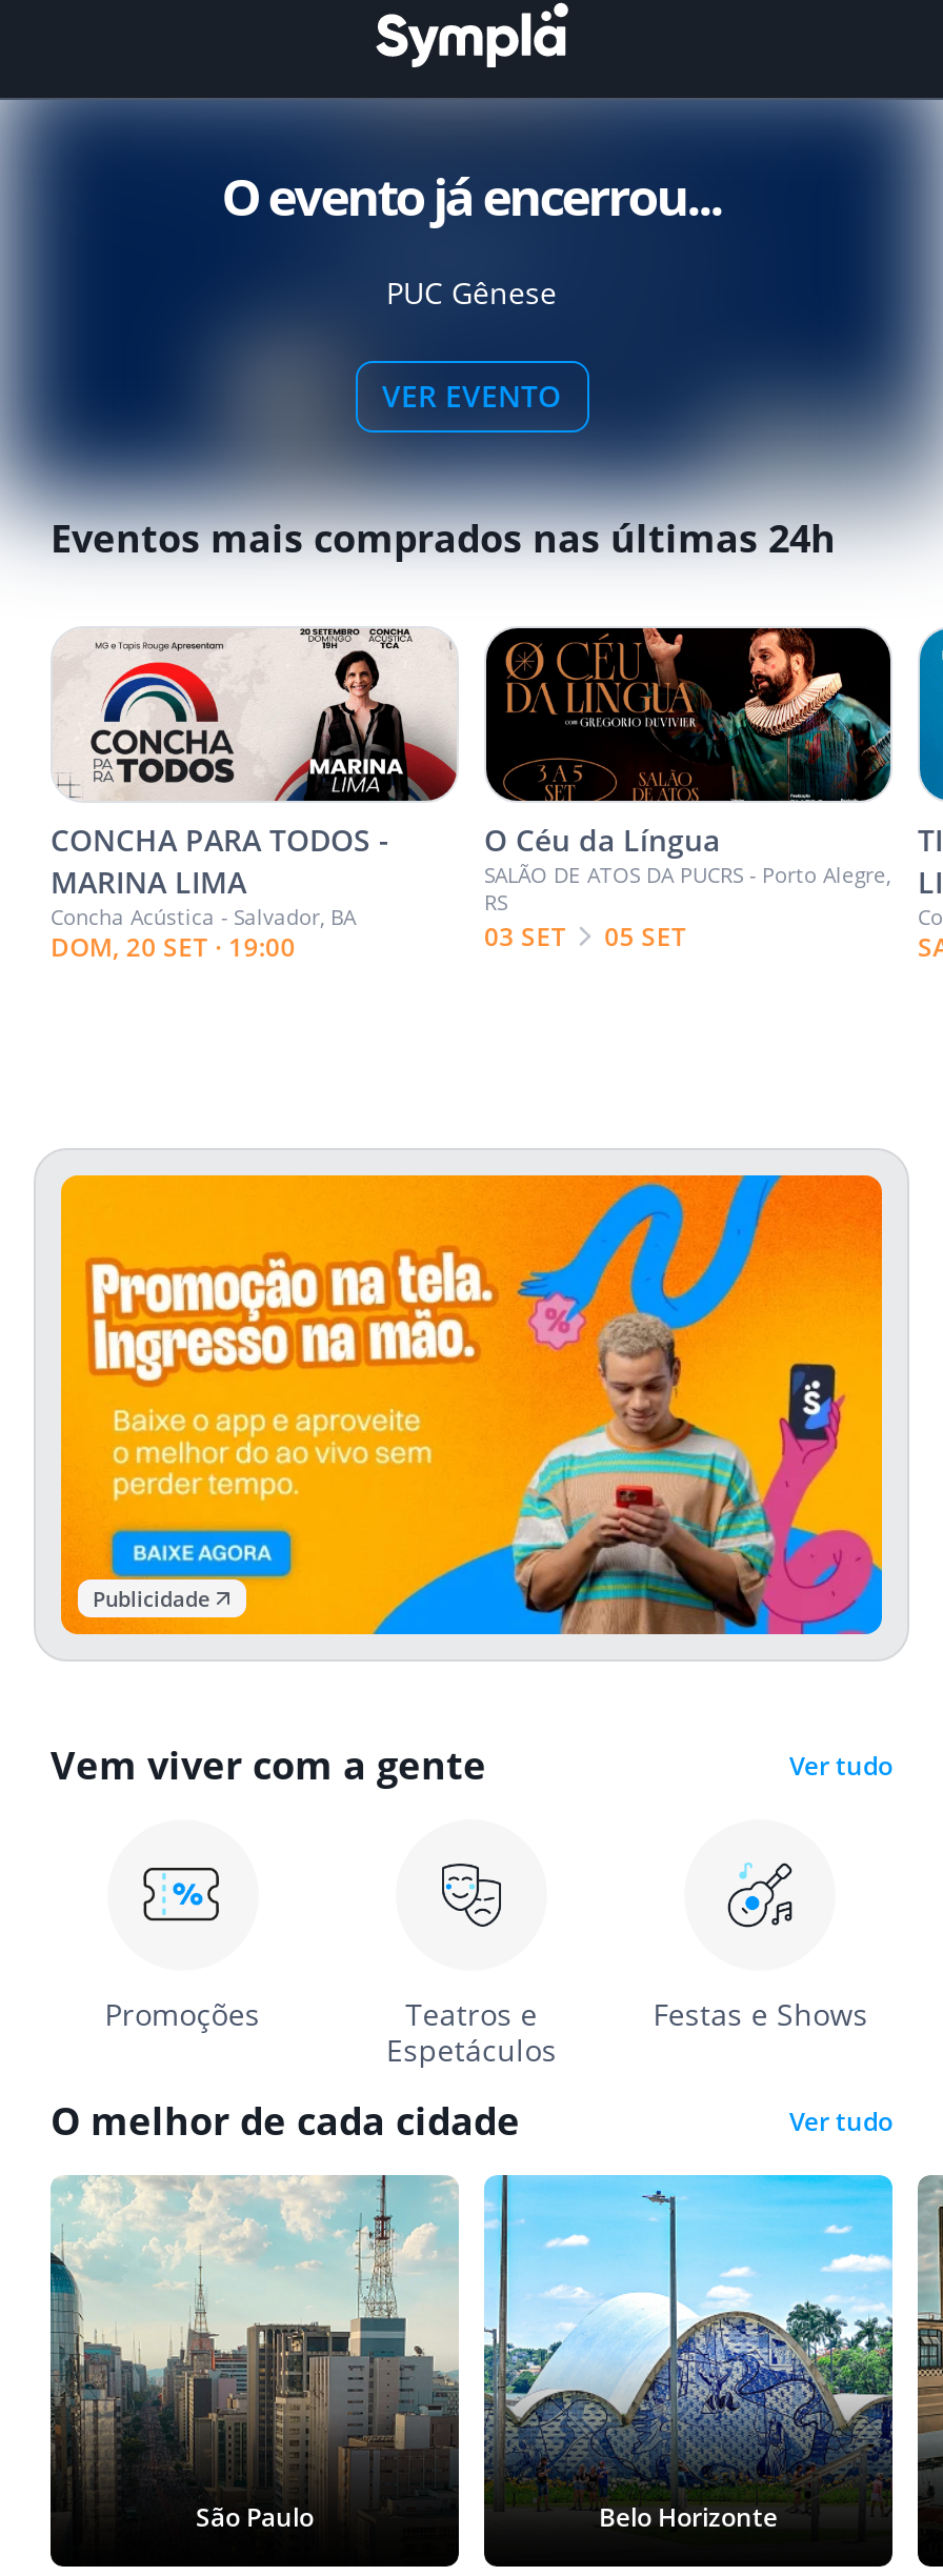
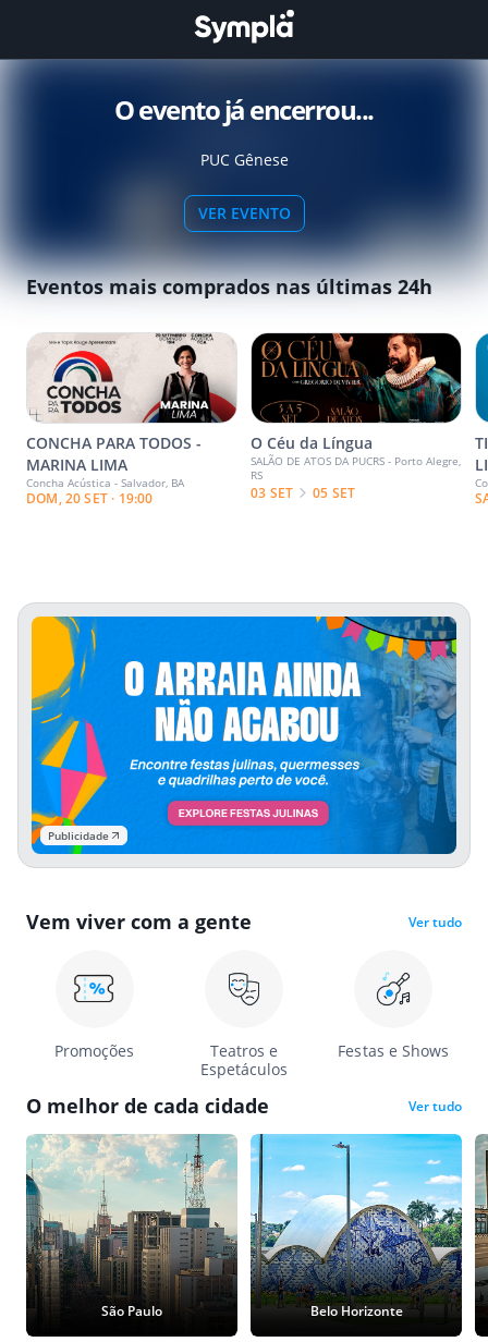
[59,1173,884,1636] [image] -> [30,615,457,855] [image]

